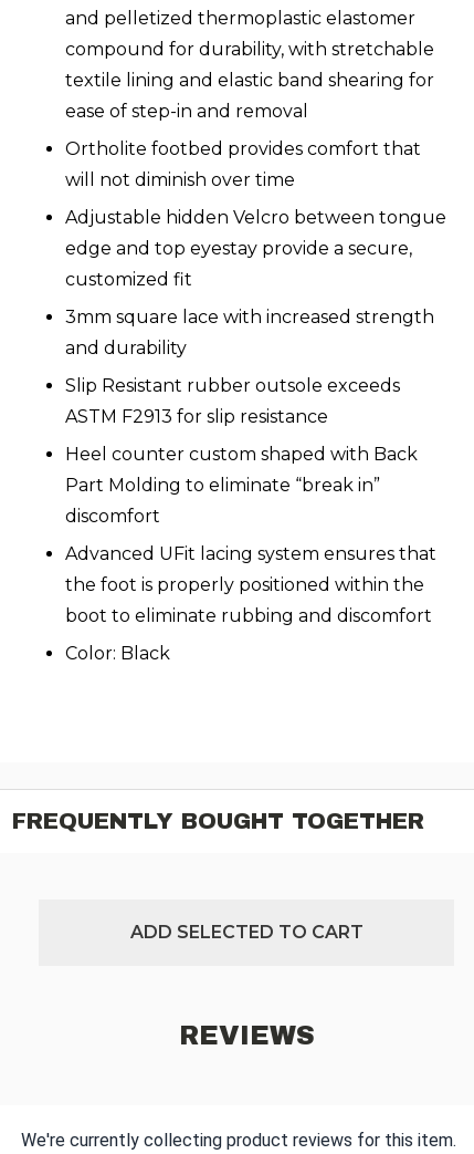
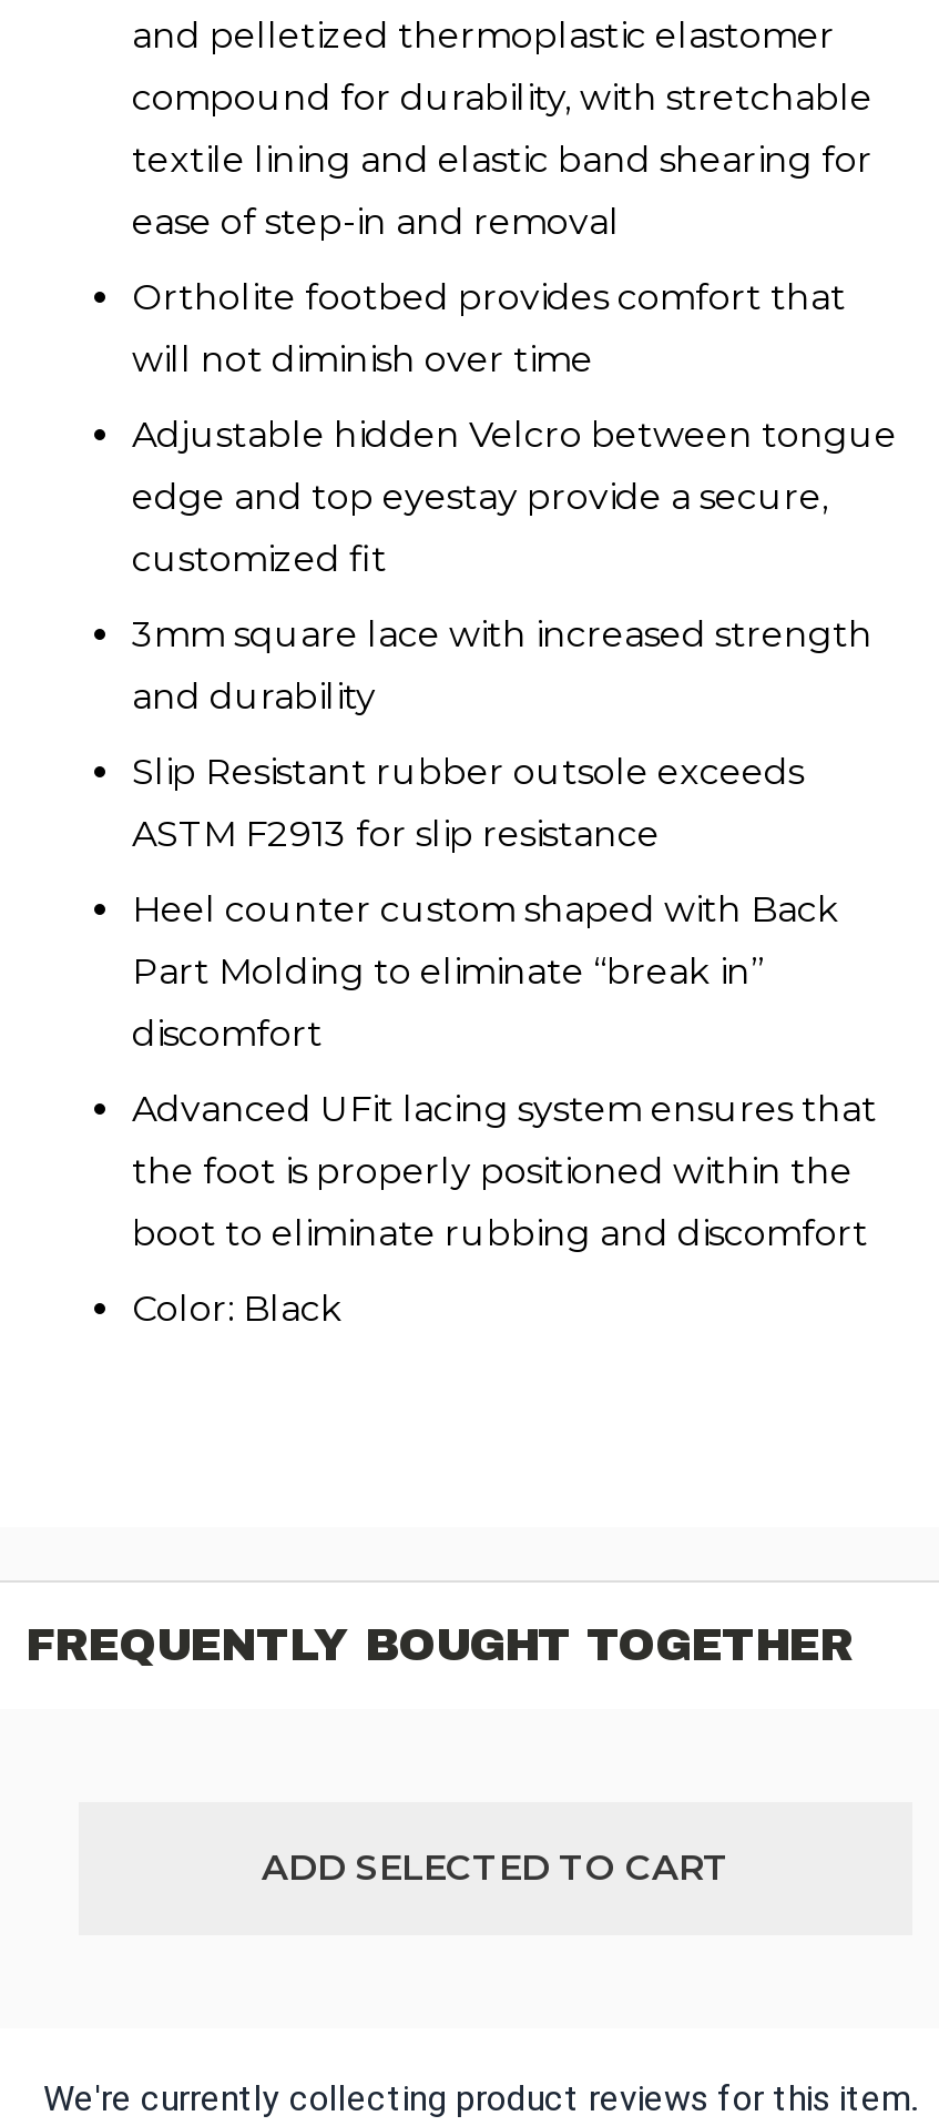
[178,1021,314,1050] REVIEWS -> none

